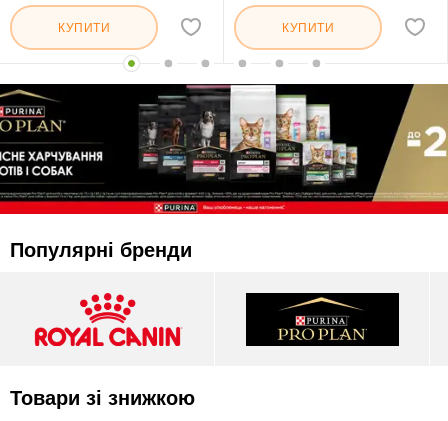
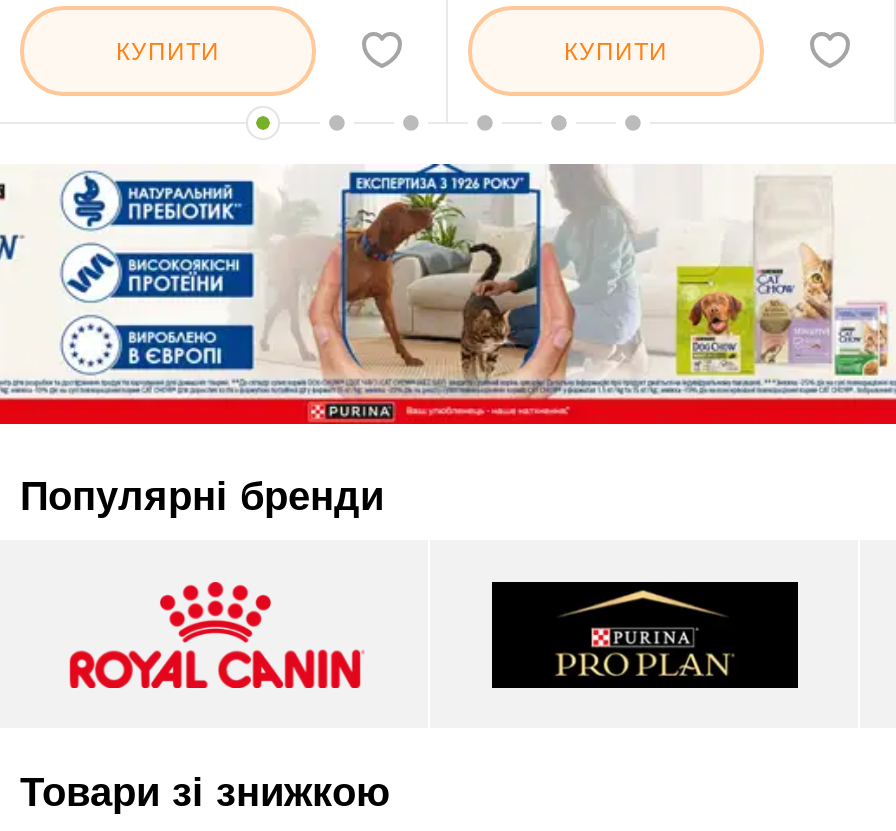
[3,83,445,203] [image] -> [6,162,890,402] [image]

